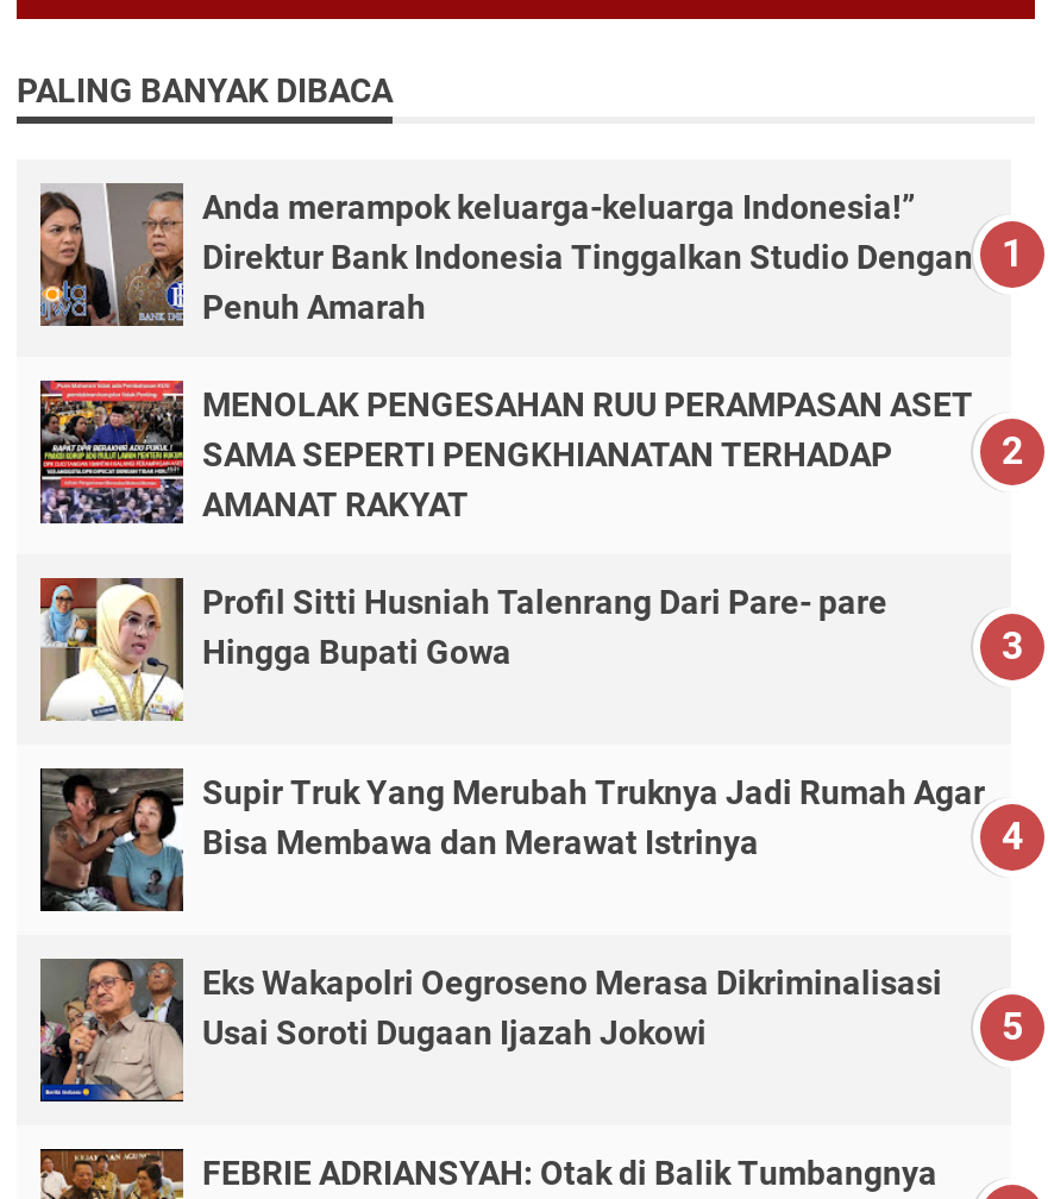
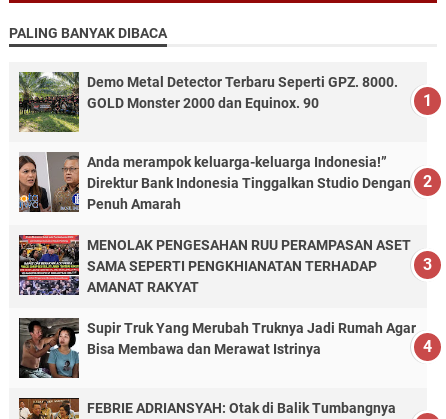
none -> [19,71,398,133] [image] | Demo Metal Detector Terbaru Seperti GPZ. 8000. | GOLD Monster 2000 dan Equinox. 90
moved [36,187,973,523] -> [17,154,411,295]: [image] | Anda merampok keluarga-keluarga Indonesia!” | Direktur Bank Indonesia Tinggalkan Studio Dengan | Penuh Amarah | MENOLAK PENGESAHAN RUU PERAMPASAN ASET | SAMA SEPERTI PENGKHIANATAN TERHADAP | AMANAT RAKYAT
[40,578,887,723] [image] | Profil Sitti Husniah Talenrang Dari Pare- pare | Hingga Bupati Gowa -> none
[40,959,942,1101] [image] | Eks Wakapolri Oegroseno Merasa Dikriminalisasi | Usai Soroti Dugaan Ijazah Jokowi -> none

